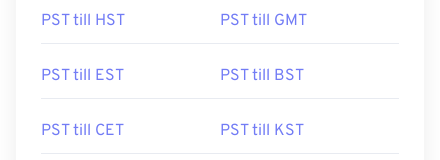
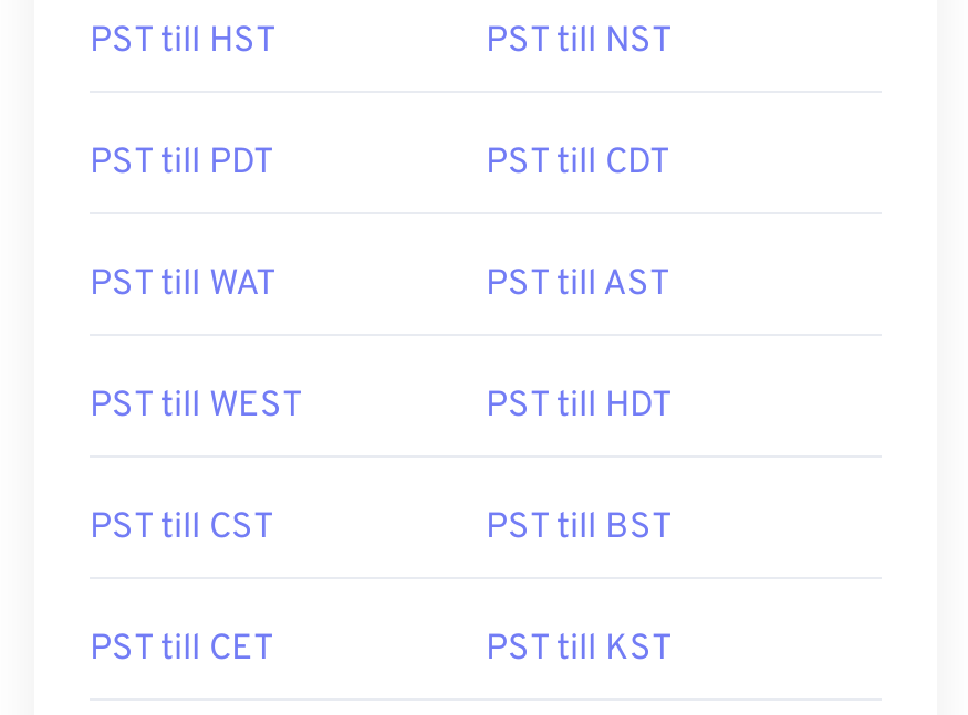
[41,11,307,86] PST till GMT | PST till EST -> [90,20,672,550] PST till NST | PST till PDT | PST till CDT | PST till WAT | PST till AST | PST till WEST | PST till HDT | PST till CST

